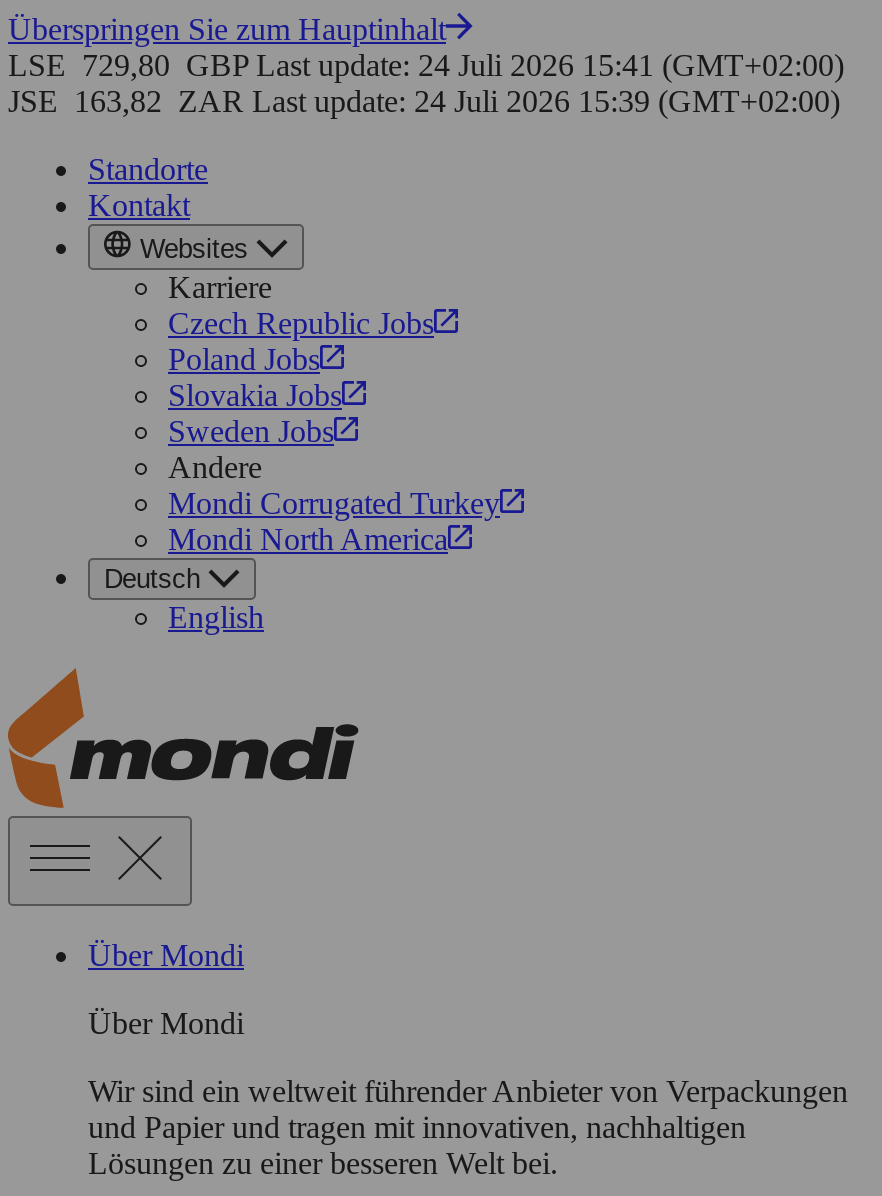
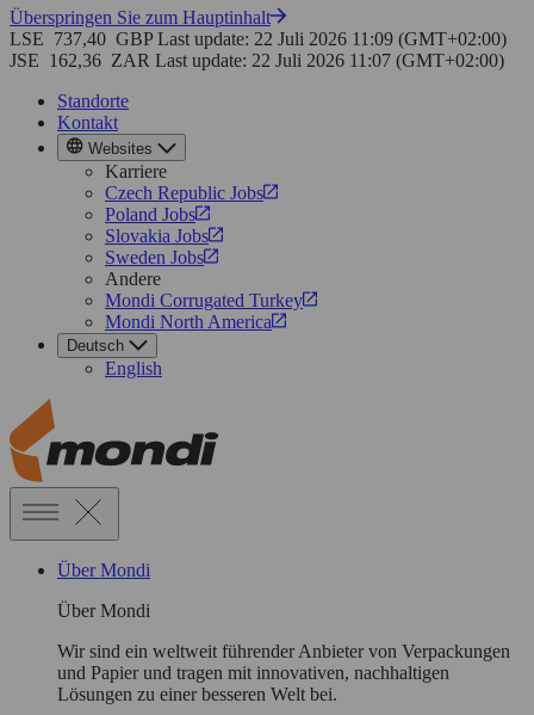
[8,48,844,82] LSE 729,80 GBP Last update: 24 Juli 2026 15:41 (GMT+02:00) -> [10,29,507,49] LSE 737,40 GBP Last update: 22 Juli 2026 11:09 (GMT+02:00)
[8,84,840,118] JSE 163,82 ZAR Last update: 24 Juli 2026 15:39 (GMT+02:00) -> [10,50,504,70] JSE 162,36 ZAR Last update: 22 Juli 2026 11:07 (GMT+02:00)

